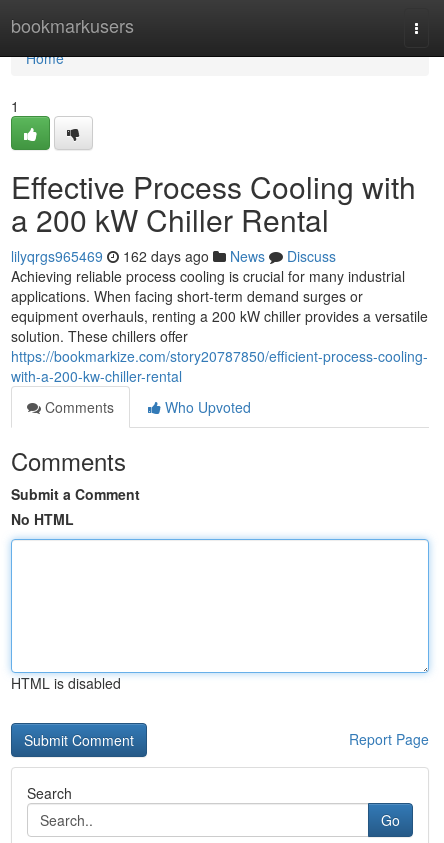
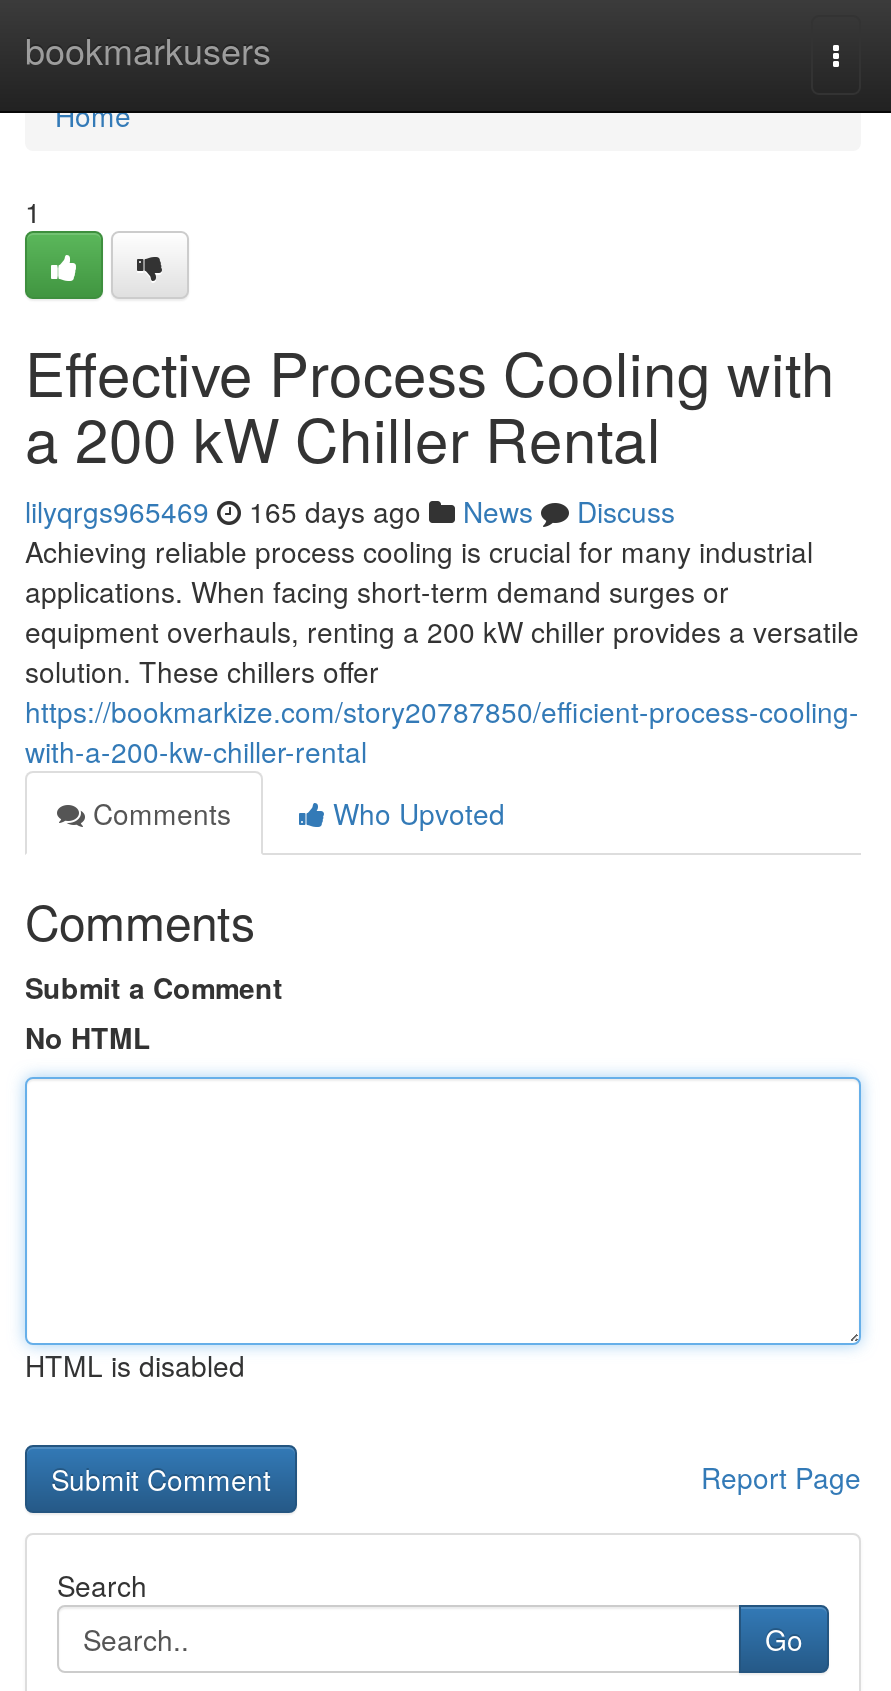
[11,246,336,266] lilyqrgs965469 162 days ago News Discuss -> [25,491,675,531] lilyqrgs965469 165 days ago News Discuss

